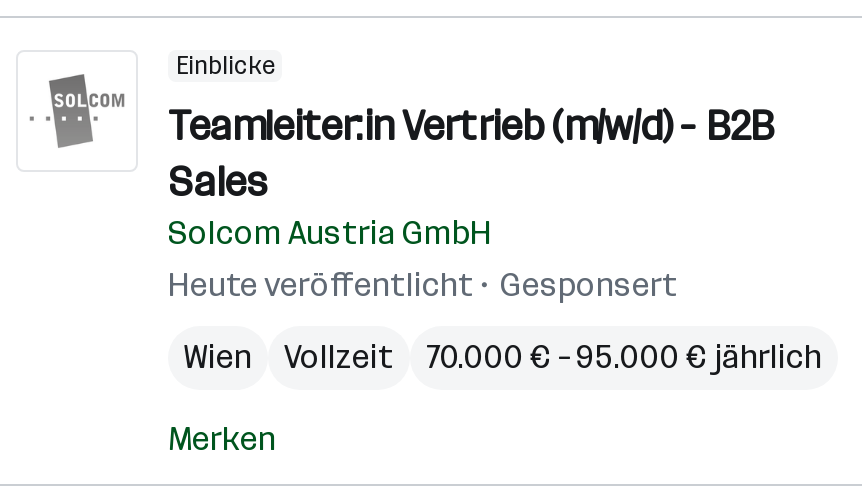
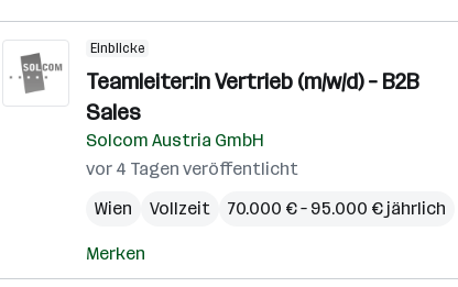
[168,266,678,304] Heute veröffentlicht | Gesponsert -> [86,158,298,179] vor 4 Tagen veröffentlicht

